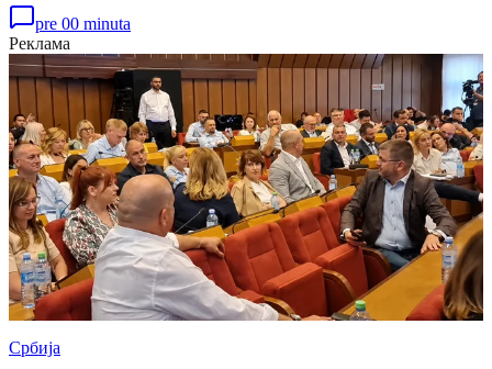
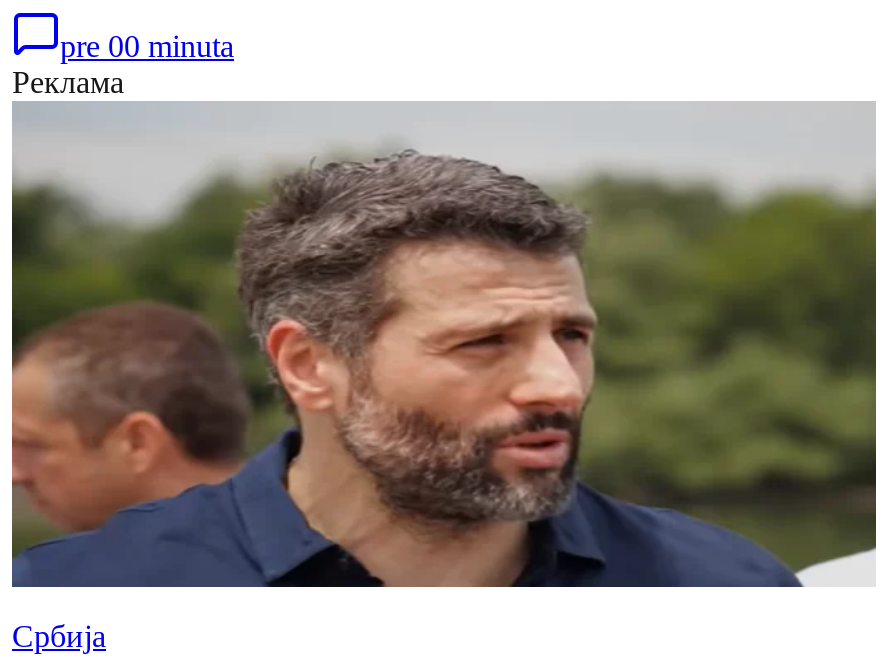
[8,53,484,322] [image] -> [10,101,878,589] [image]

